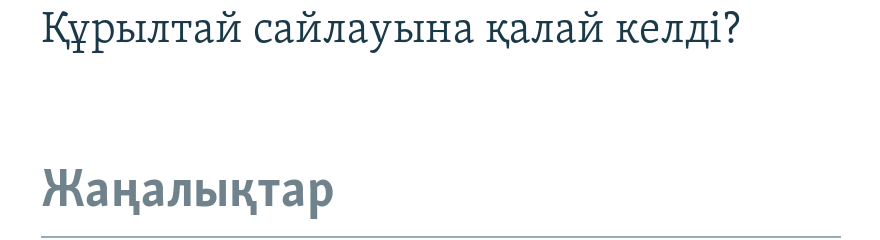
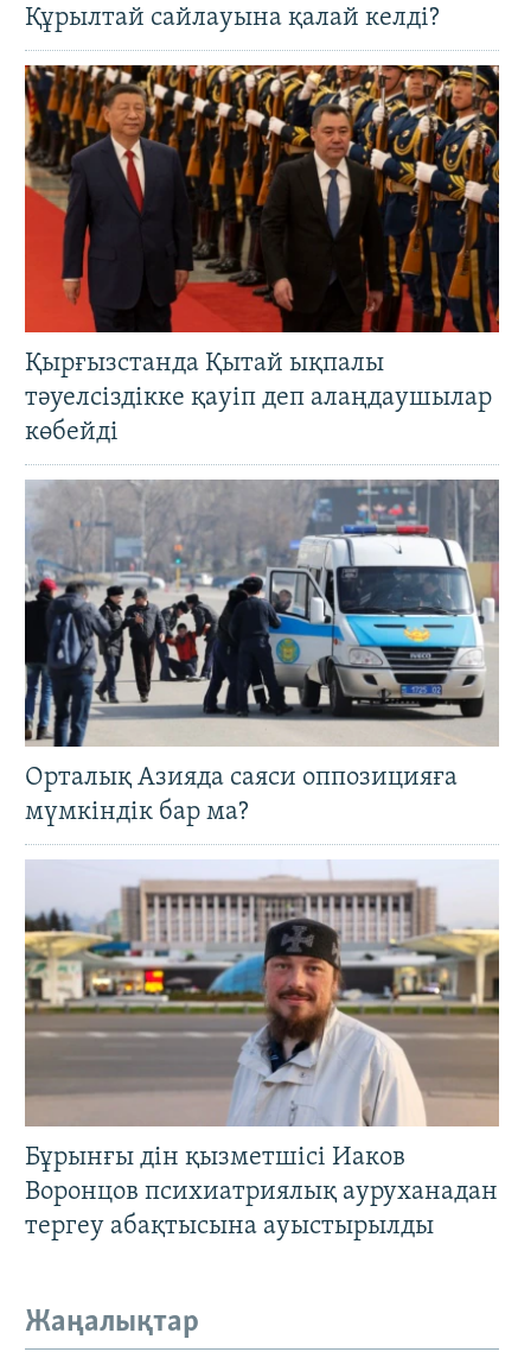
none -> [24,64,500,447] [image] | Қырғызстанда Қытай ықпалы | тәуелсіздікке қауіп деп алаңдаушылар | көбейді
none -> [24,478,500,827] [image] | Орталық Азияда саяси оппозицияға | мүмкіндік бар ма?
none -> [24,861,500,1241] [image] | Бұрынғы дін қызметшісі Иаков | Воронцов психиатриялық ауруханадан | тергеу абақтысына ауыстырылды

